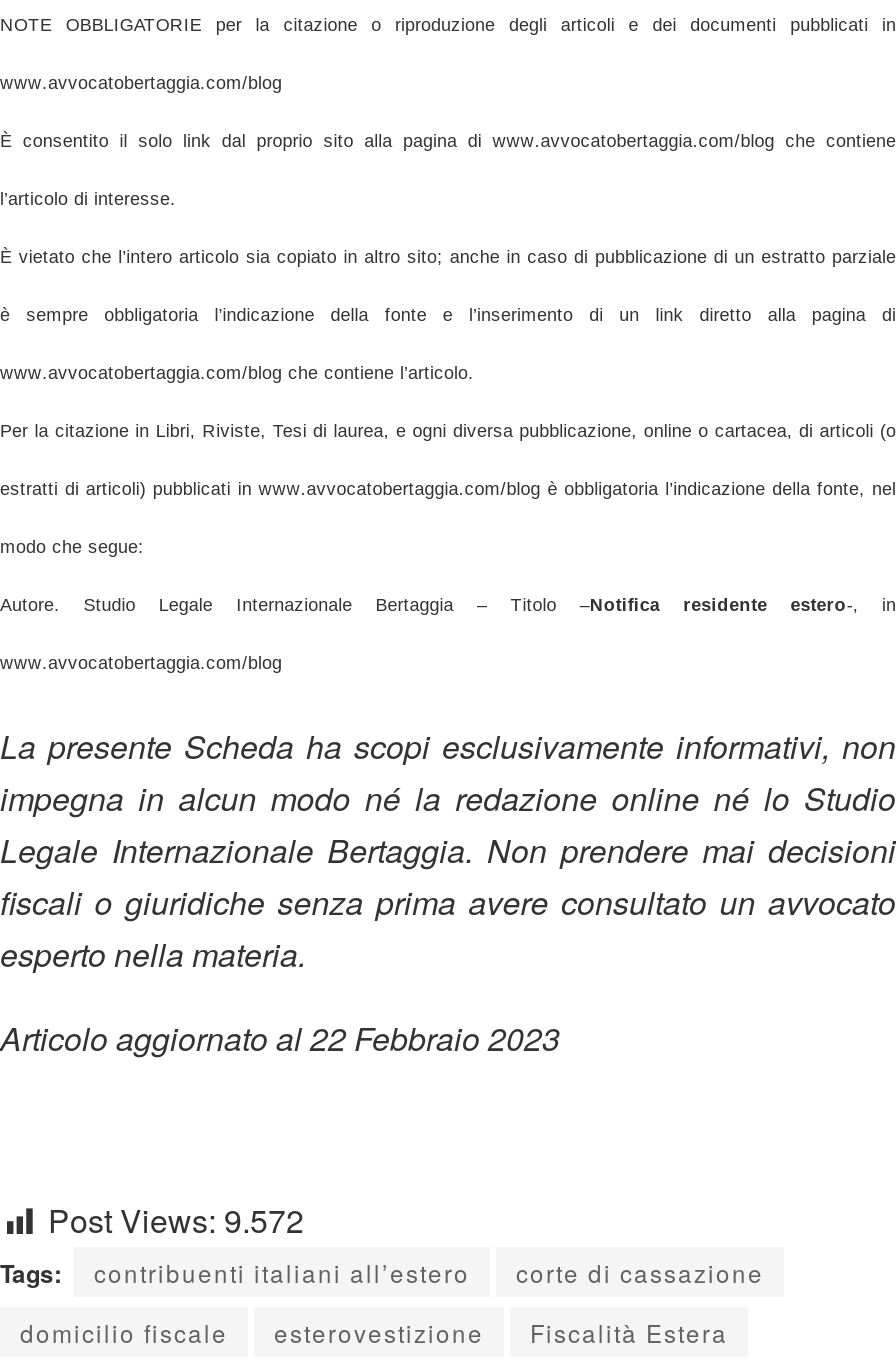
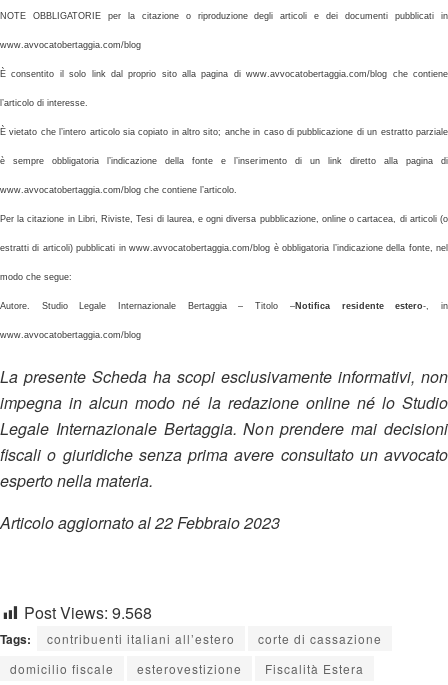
[48,1197,304,1243] Post Views: 9.572 -> [24,601,152,624] Post Views: 9.568

